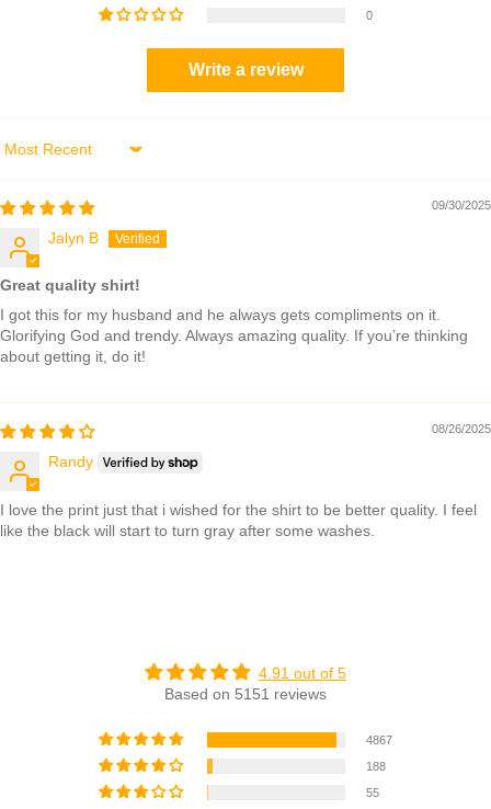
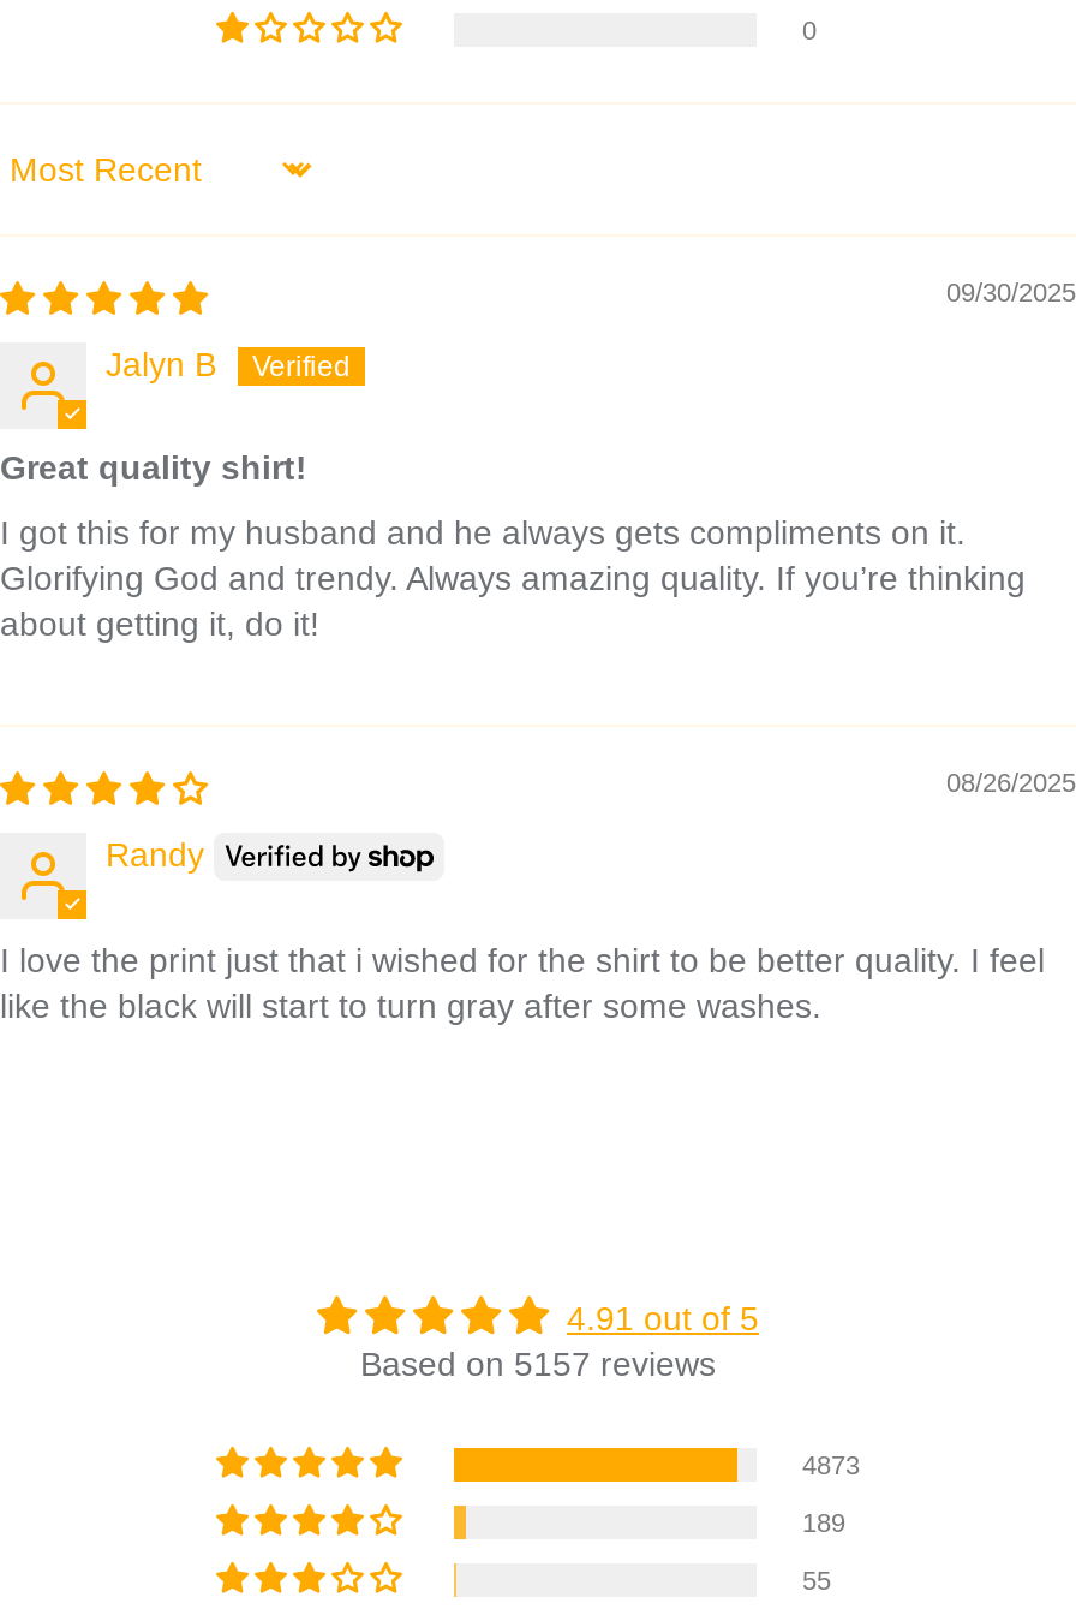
[188,60,303,79] Write a review -> none
[164,685,327,703] Based on 5151 reviews -> [360,1345,716,1384] Based on 5157 reviews
[366,734,392,747] 4867 -> [802,1451,860,1480] 4873
[366,760,386,773] 188 -> [802,1509,845,1538] 189

